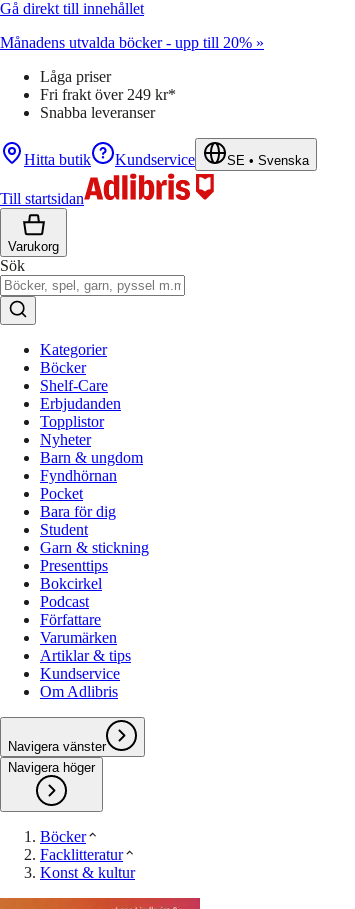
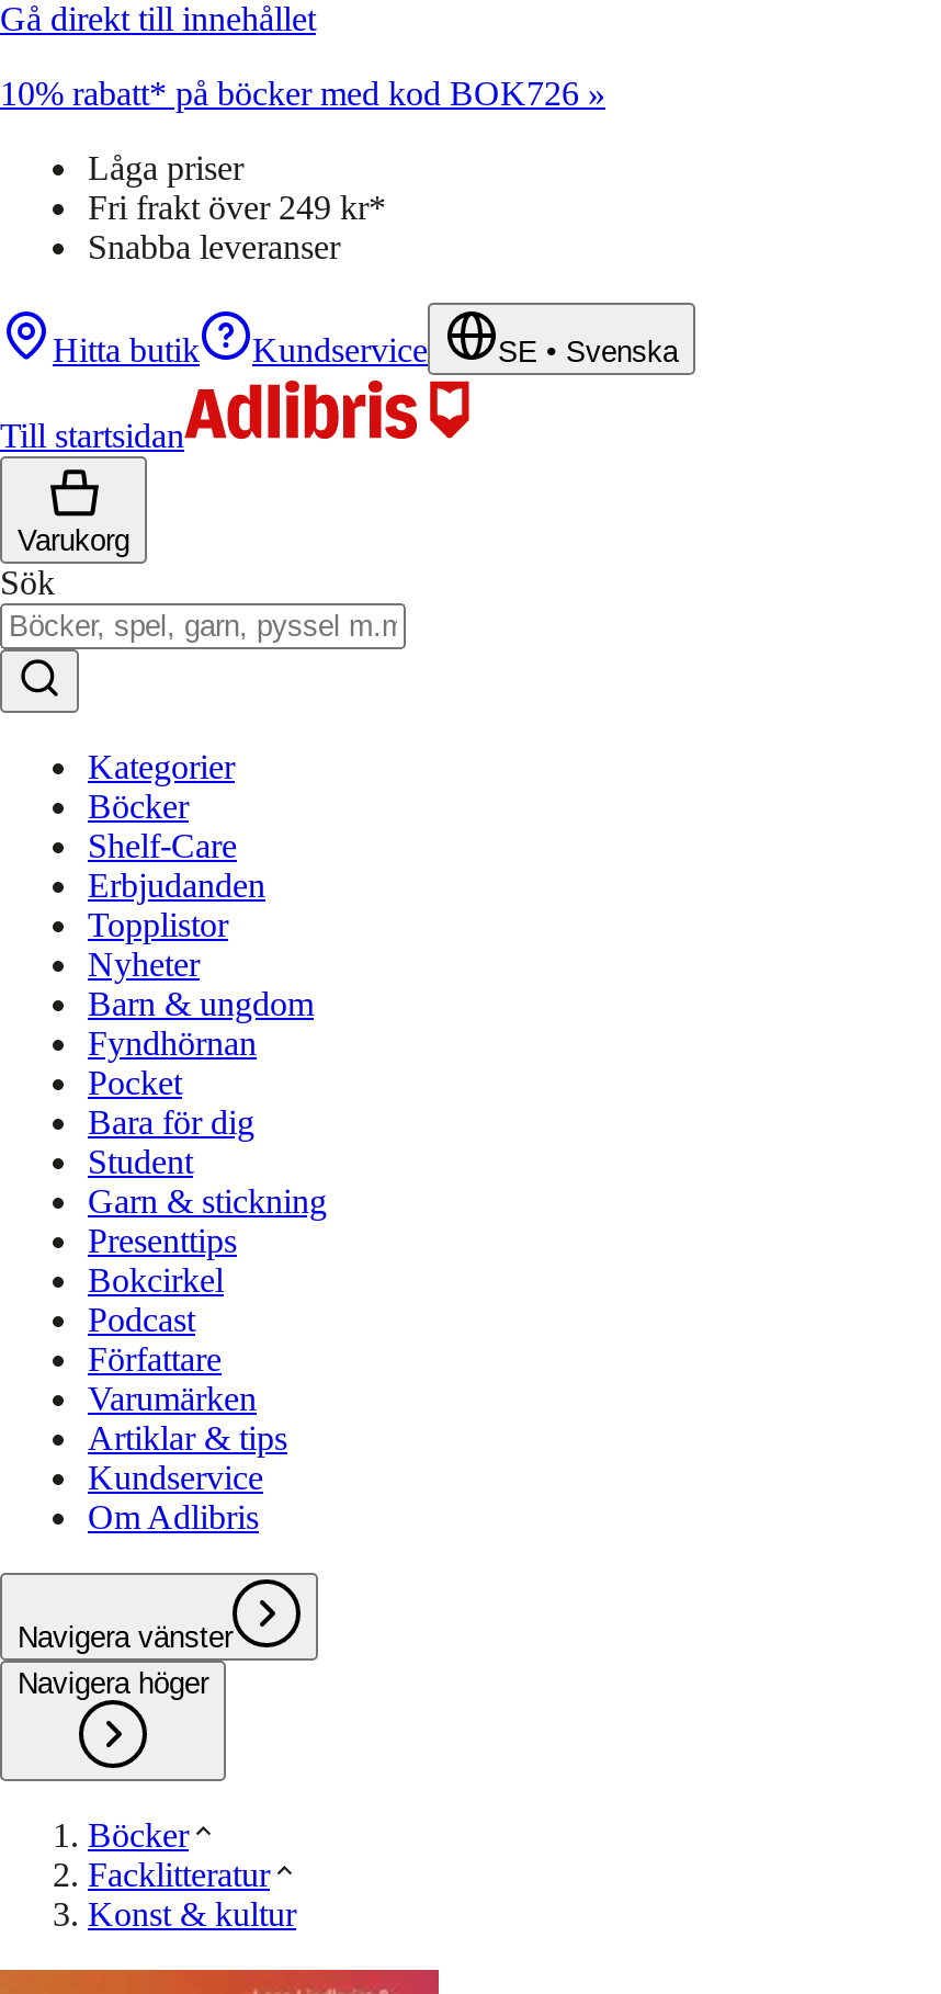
[0,34,264,51] Månadens utvalda böcker - upp till 20% » -> [0,75,605,112] 10% rabatt* på böcker med kod BOK726 »

